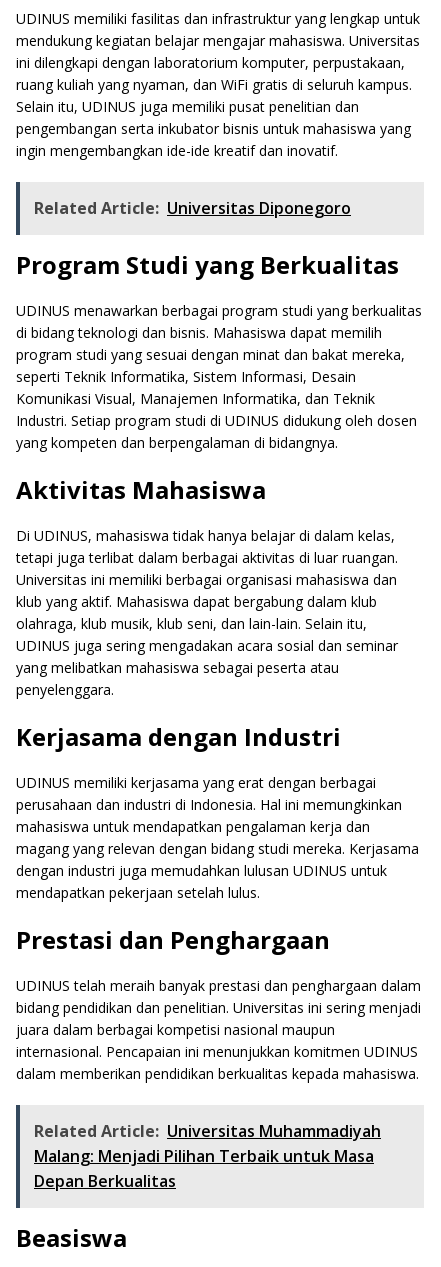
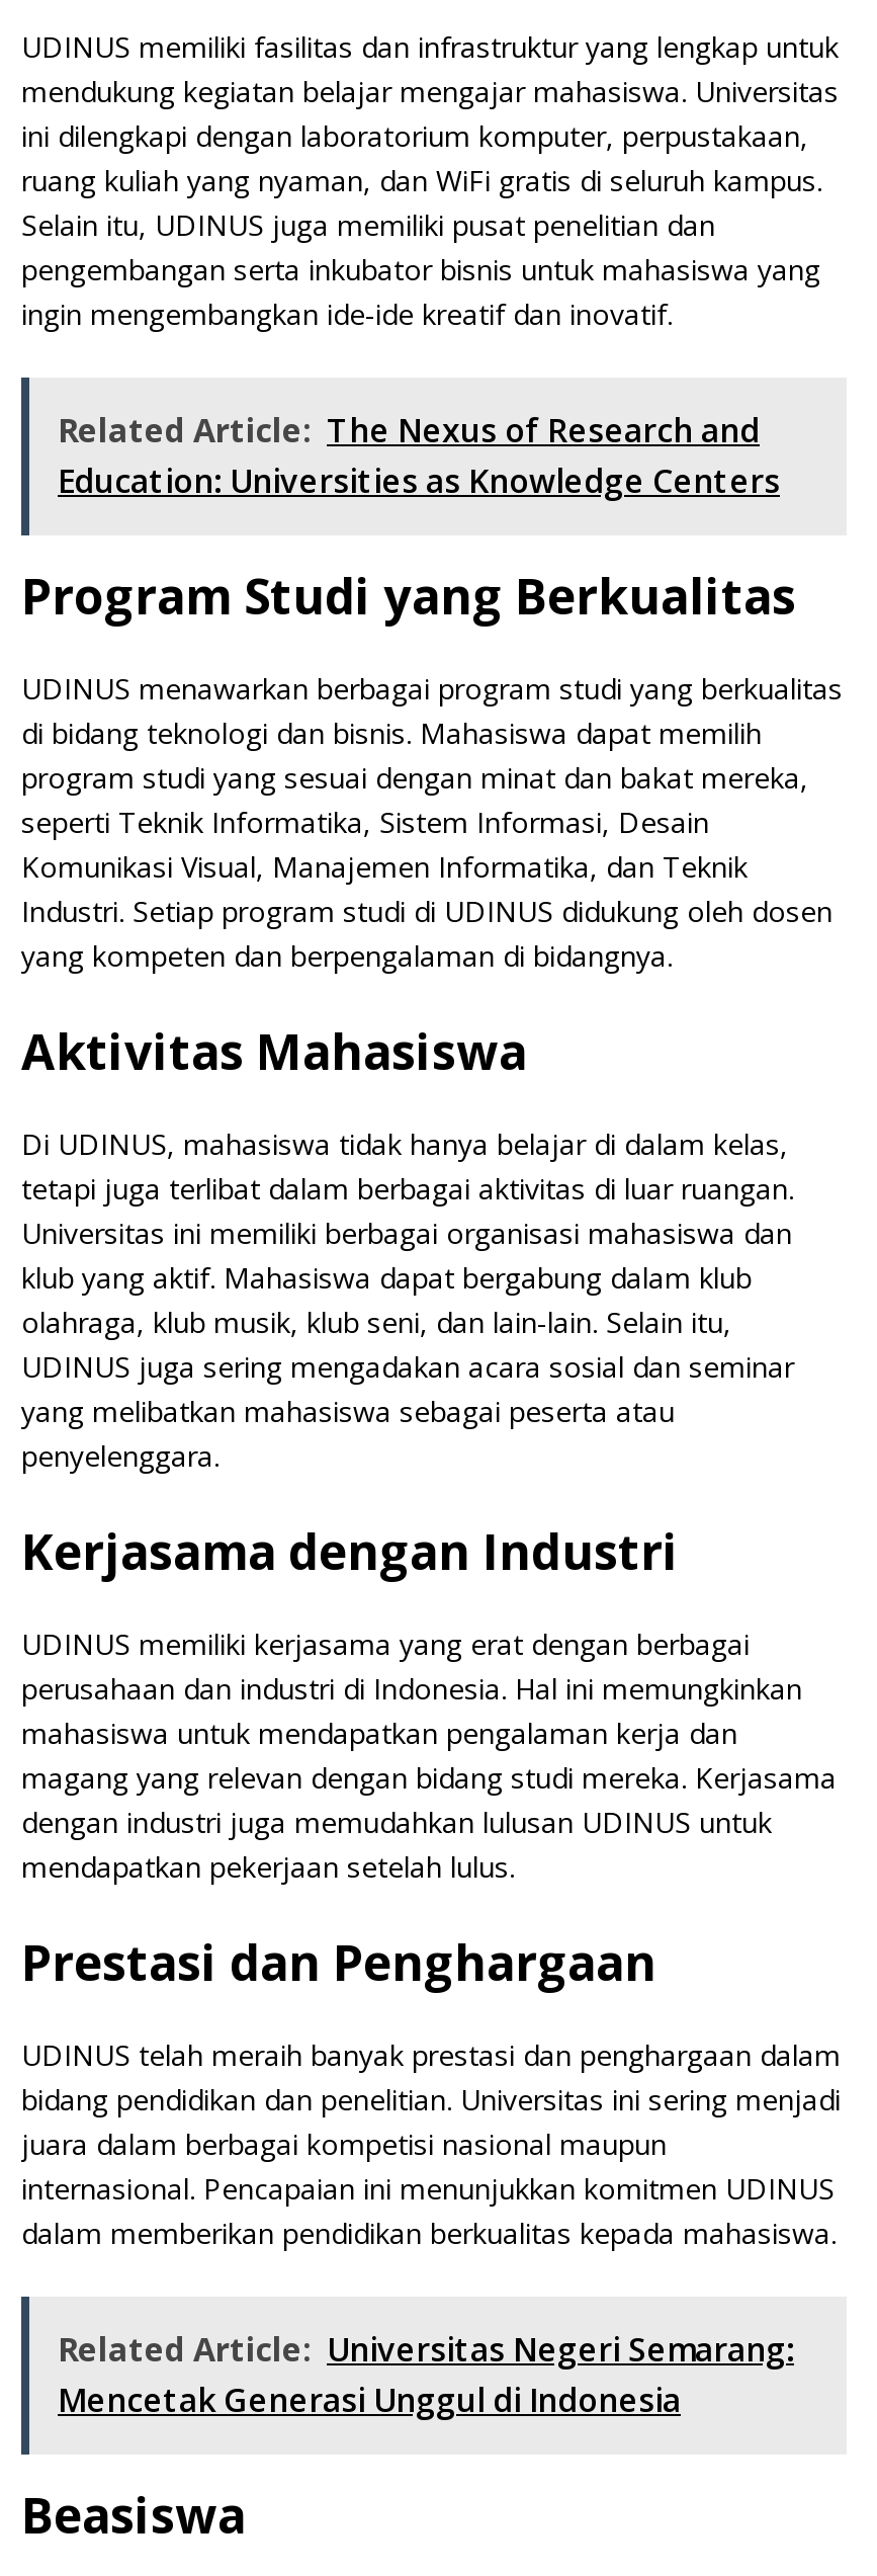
[34,197,351,219] Related Article: Universitas Diponegoro -> [58,408,780,503] Related Article: The Nexus of Research and | Education: Universities as Knowledge Centers
moved [16,248,422,1083] -> [21,562,843,2252]: Program Studi yang Berkualitas | UDINUS menawarkan berbagai program studi yang berkualitas | di bidang teknologi dan bisnis. Mahasiswa dapat memilih | ... | internasional. Pencapaian ini menunjukkan komitmen UDINUS | dalam memberikan pendidikan berkualitas kepada mahasiswa.
[34,1120,381,1192] Related Article: Universitas Muhammadiyah | Malang: Menjadi Pilihan Terbaik untuk Masa | Depan Berkualitas -> [58,2327,794,2422] Related Article: Universitas Negeri Semarang: | Mencetak Generasi Unggul di Indonesia

